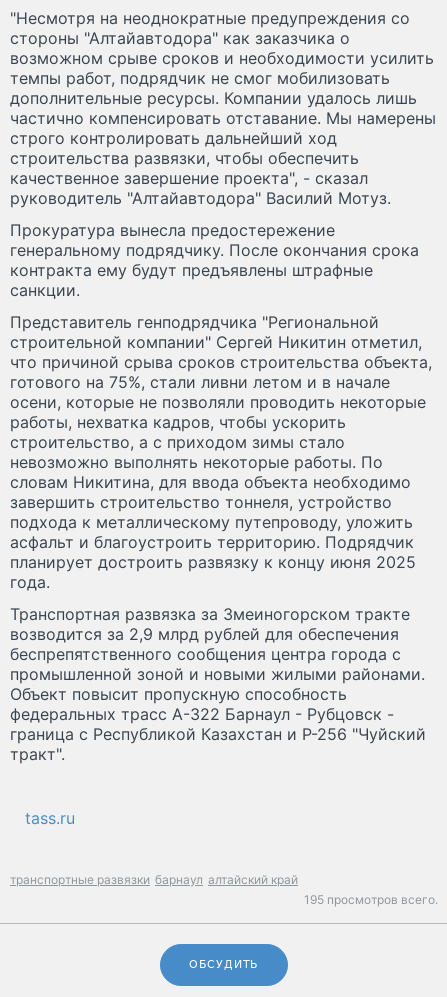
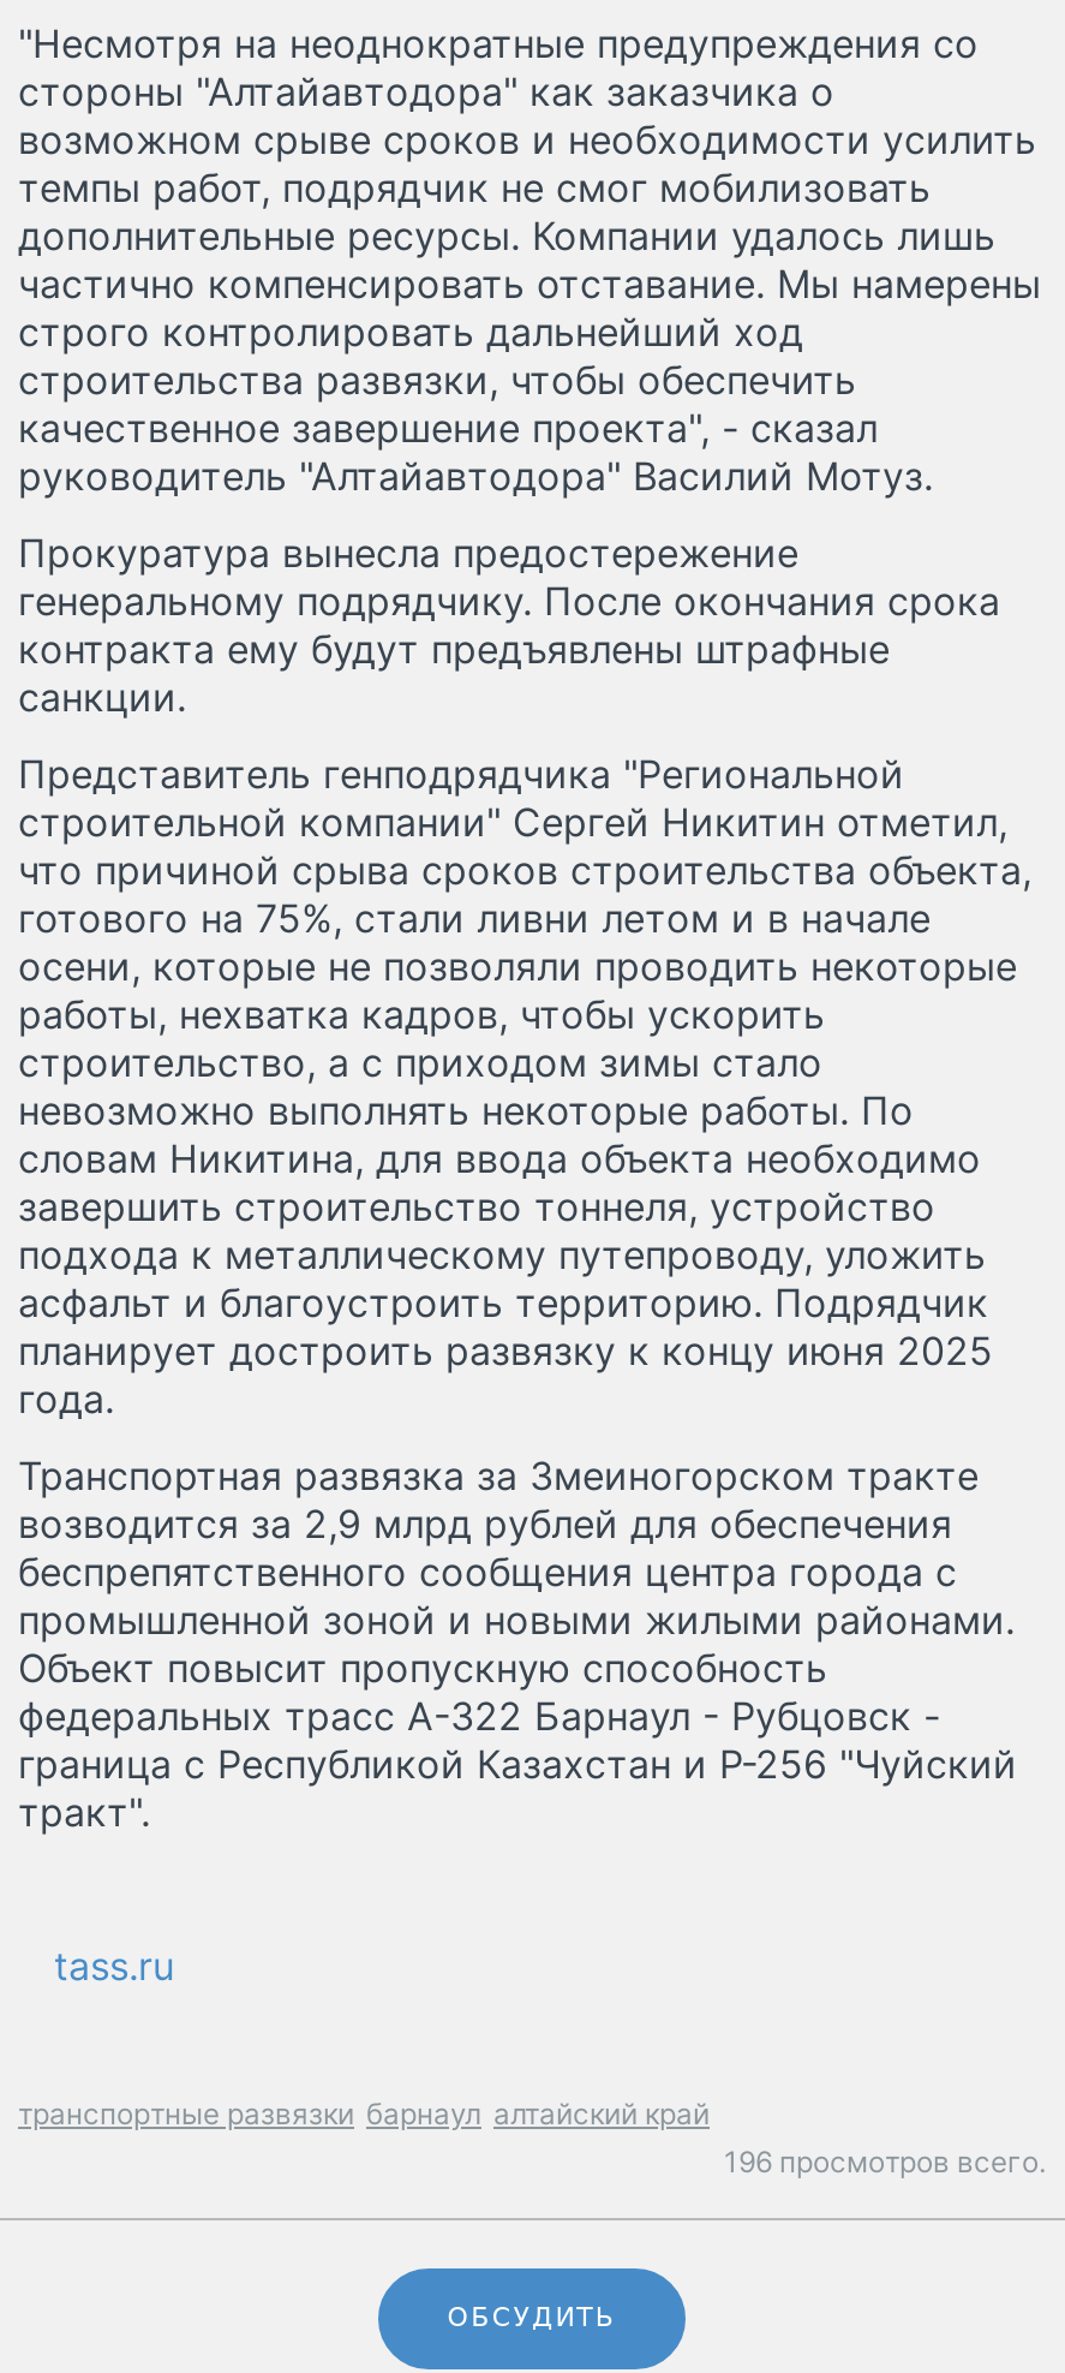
[304,892,438,907] 195 просмотров всего. -> [724,2144,1046,2180] 196 просмотров всего.

